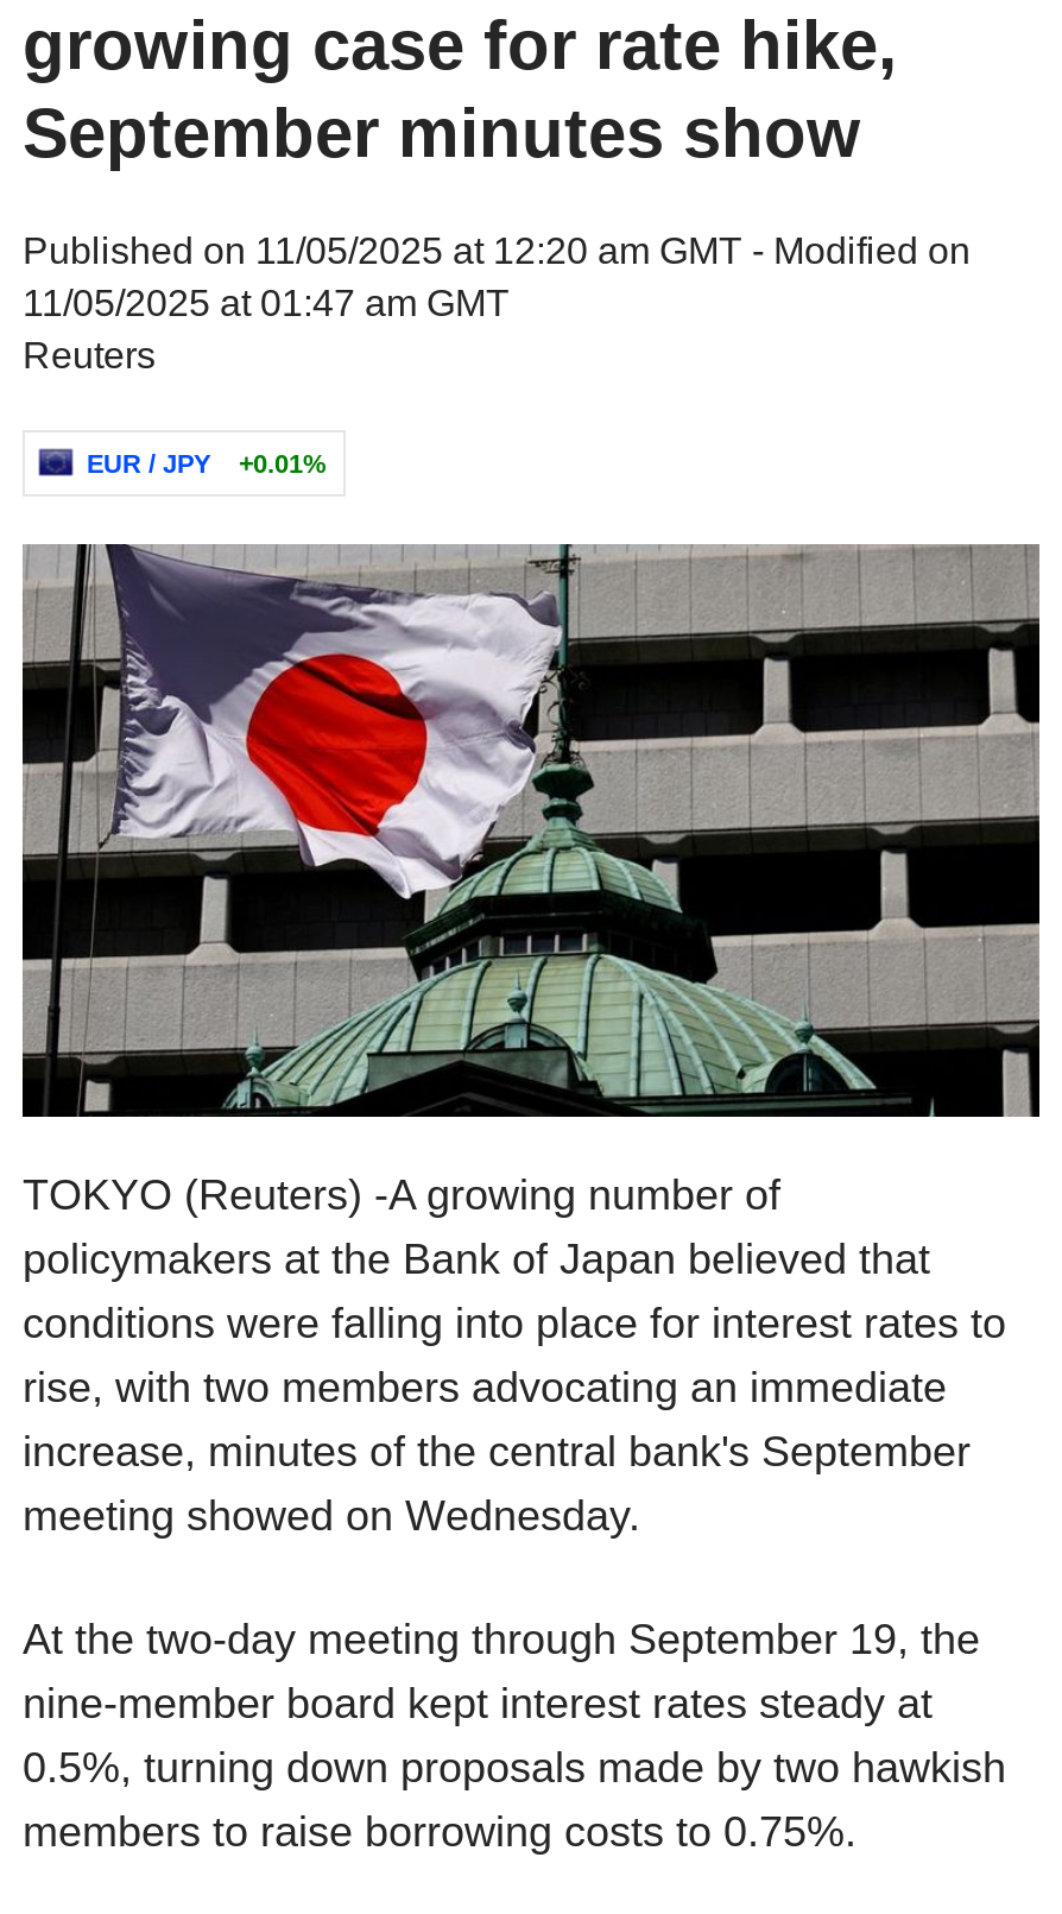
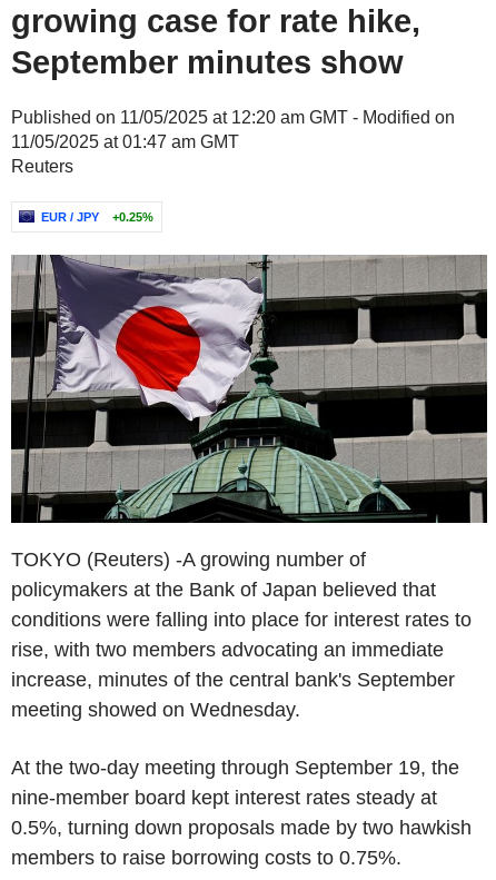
[87,449,327,478] EUR / JPY +0.01% -> [41,210,153,224] EUR / JPY +0.25%

